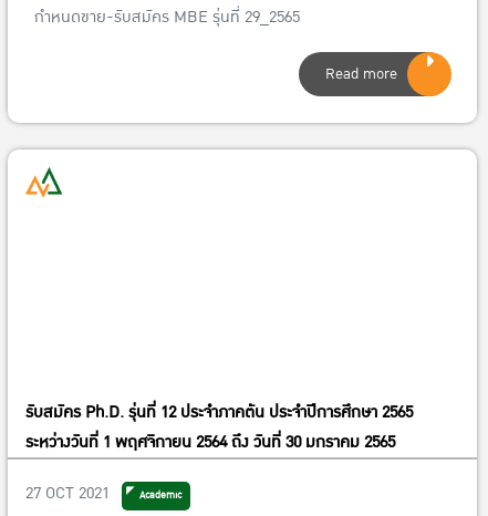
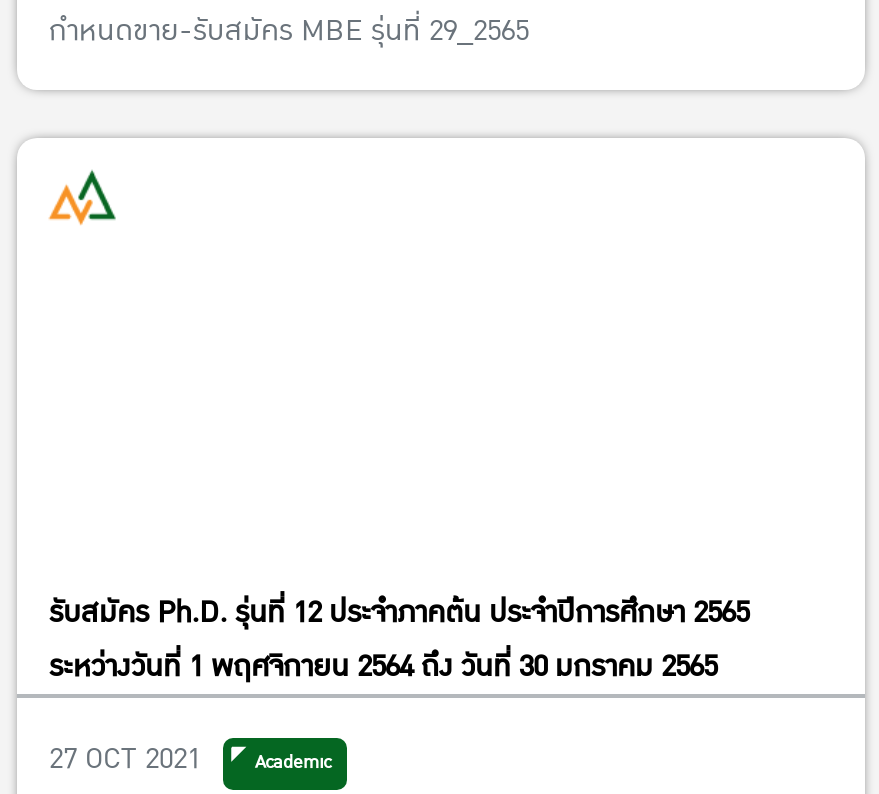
[325,61,397,86] Read more -> none

